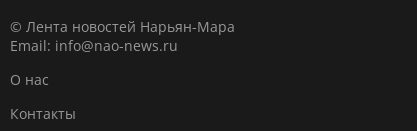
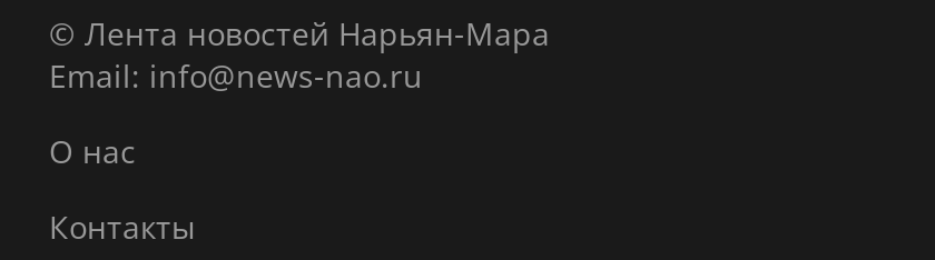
[10,36,178,55] Email: info@nao-news.ru -> [49,54,423,97] Email: info@news-nao.ru

